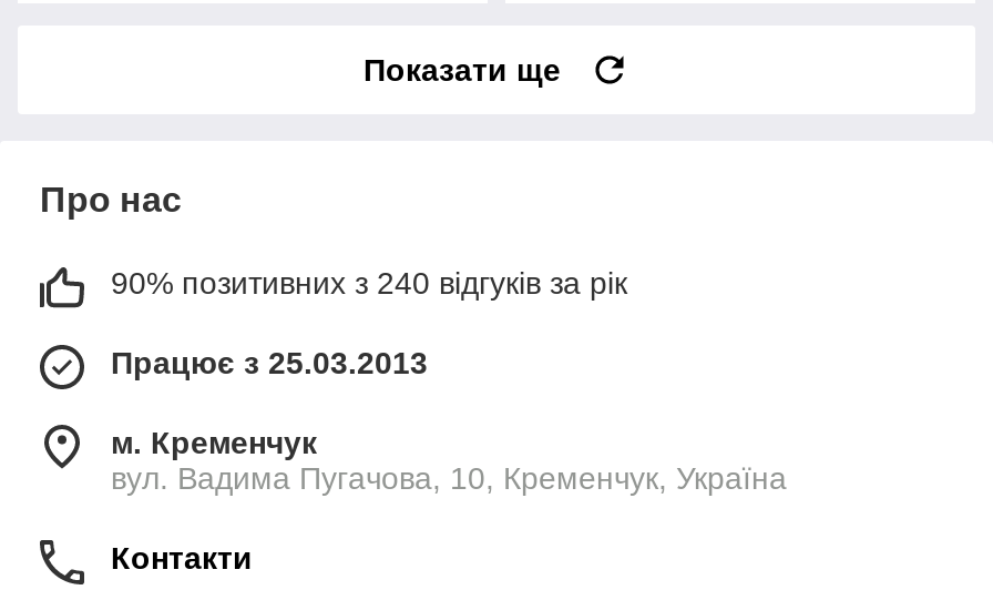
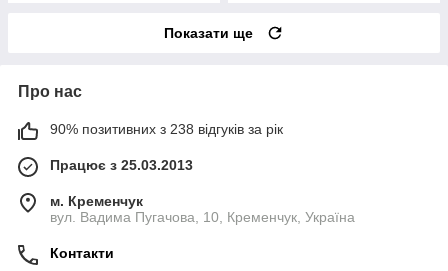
[111,266,627,301] 90% позитивних з 240 відгуків за рік -> [50,121,283,137] 90% позитивних з 238 відгуків за рік

